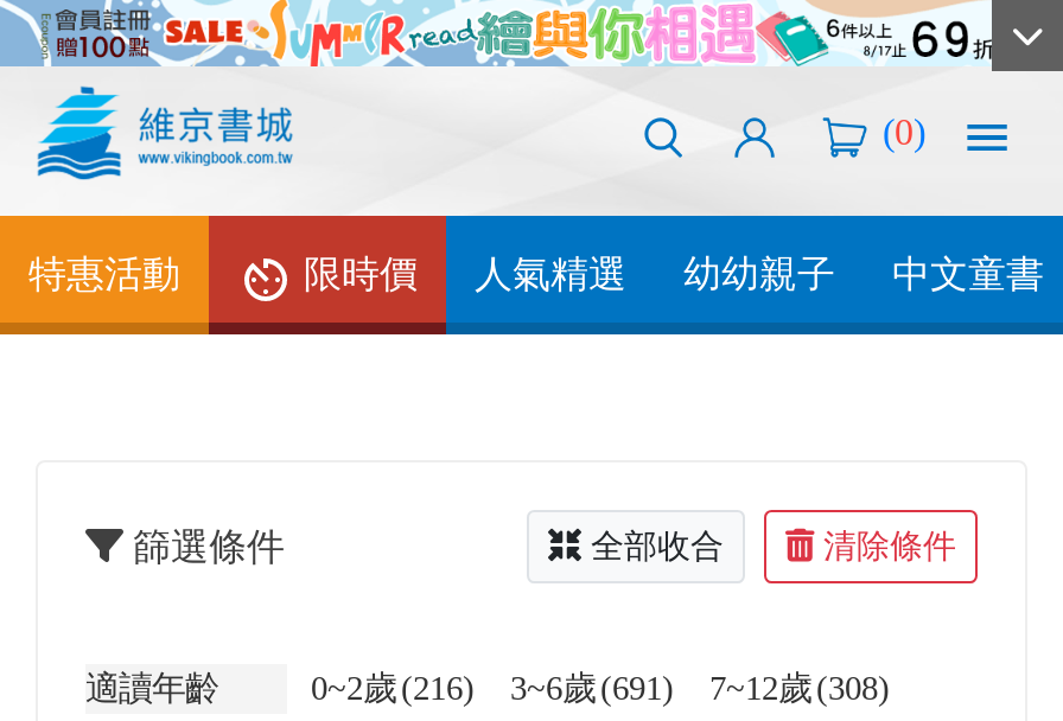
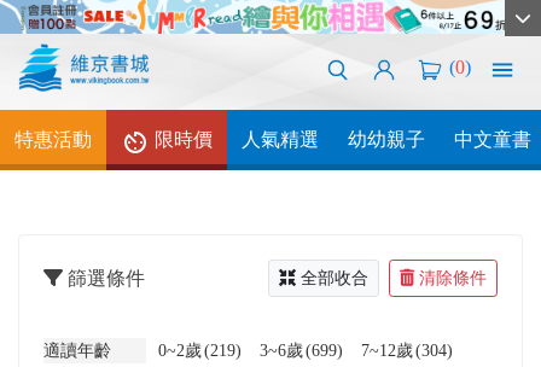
[311,669,475,707] 0~2歲 (216) -> [158,340,242,360] 0~2歲 (219)
[510,669,674,707] 3~6歲 (691) -> [260,340,343,360] 3~6歲 (699)
[709,669,890,707] 7~12歲 (308) -> [361,340,453,360] 7~12歲 (304)

